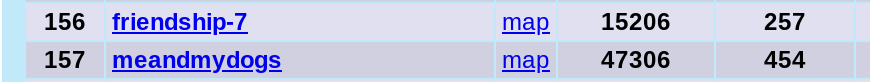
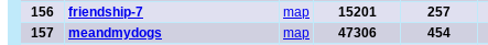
[502,8,671,36] map 15206 -> [283,4,376,20] map 15201

